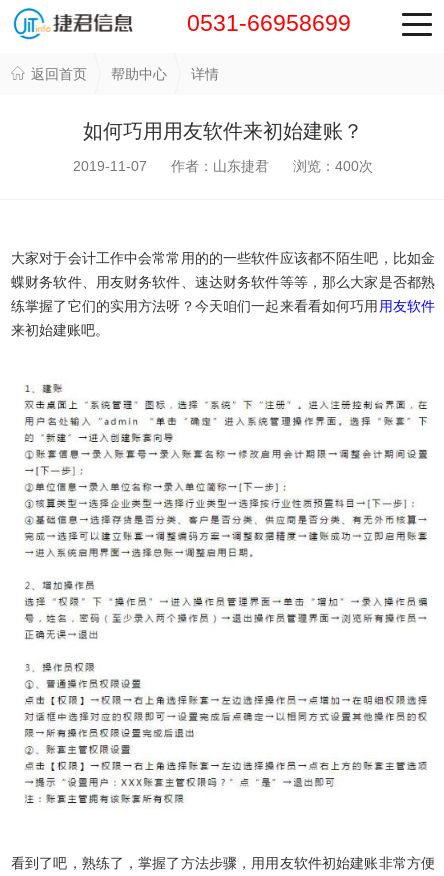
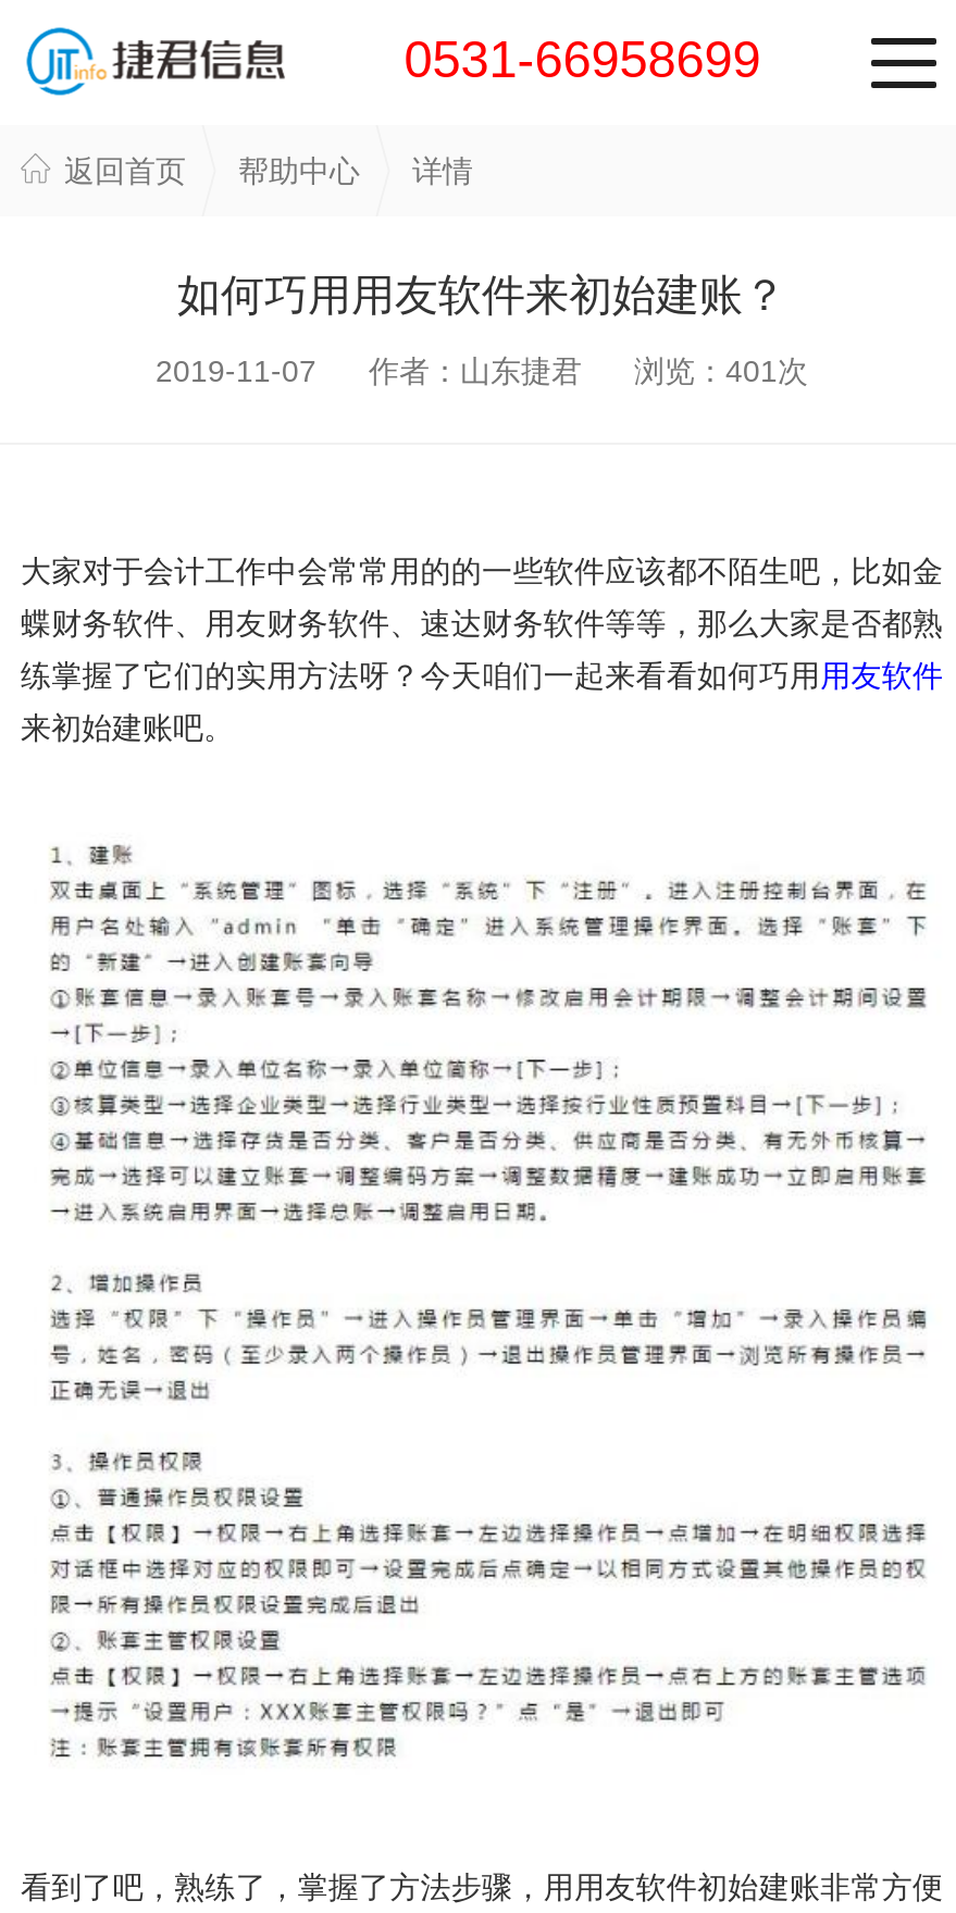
[73,158,373,174] 2019-11-07 作者：山东捷君 浏览：400次 -> [156,353,808,388] 2019-11-07 作者：山东捷君 浏览：401次

